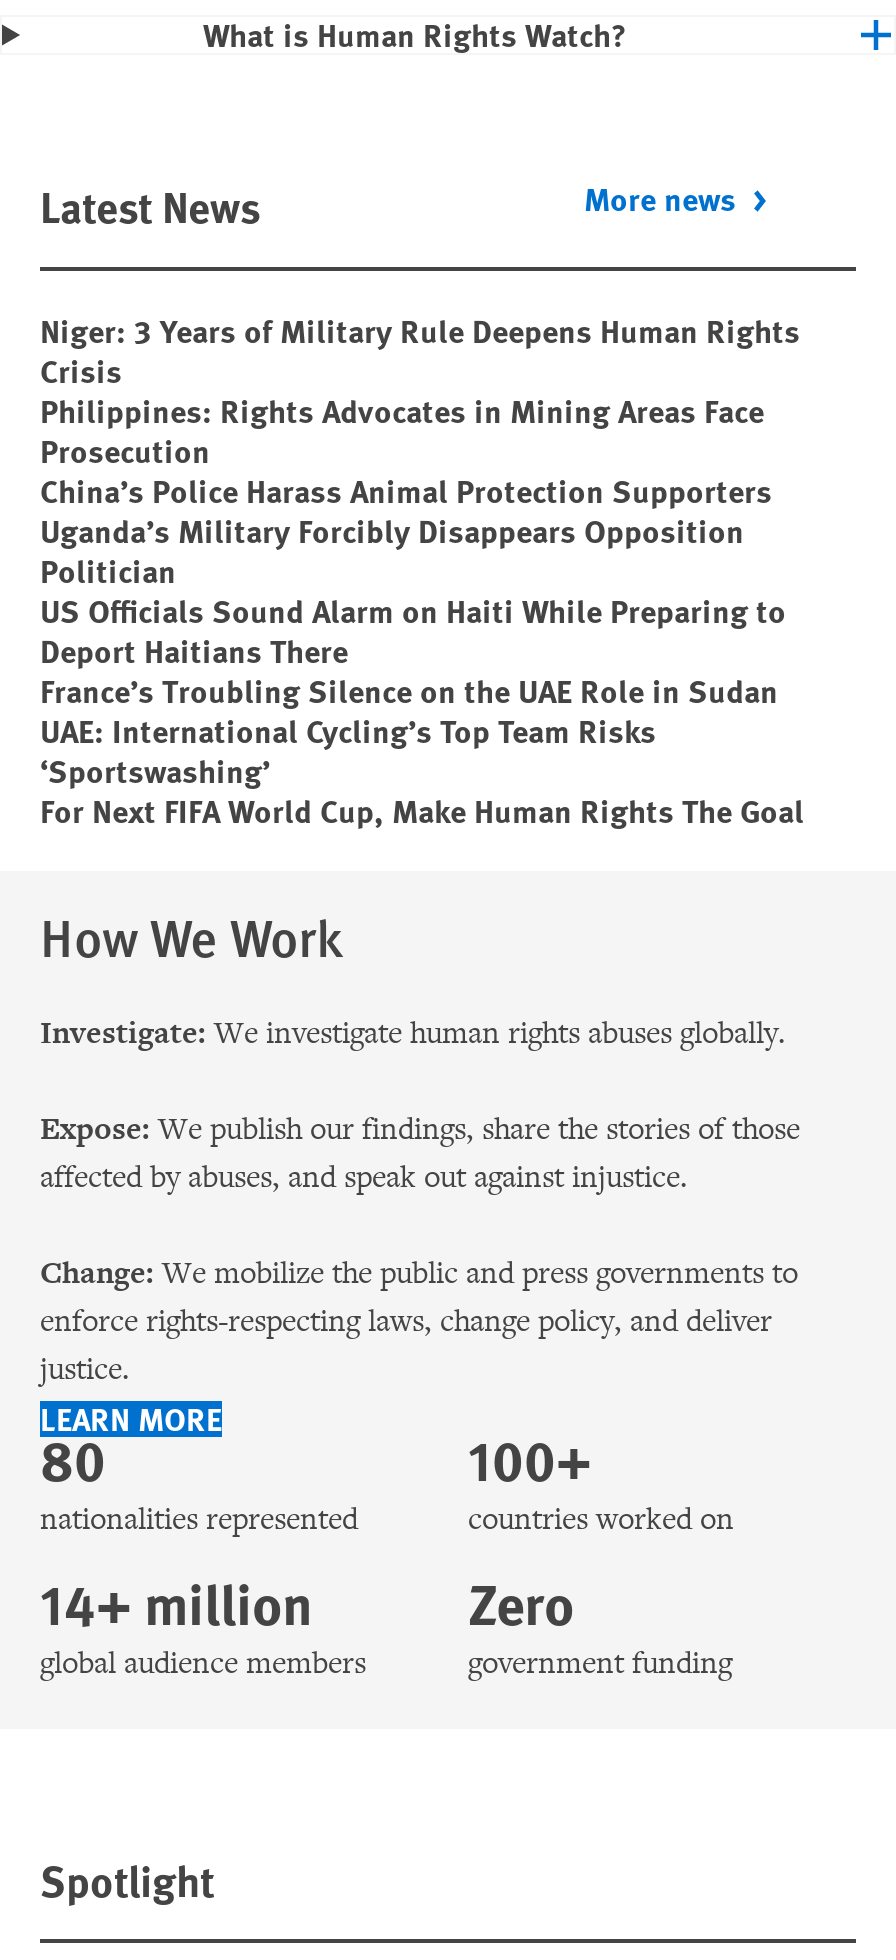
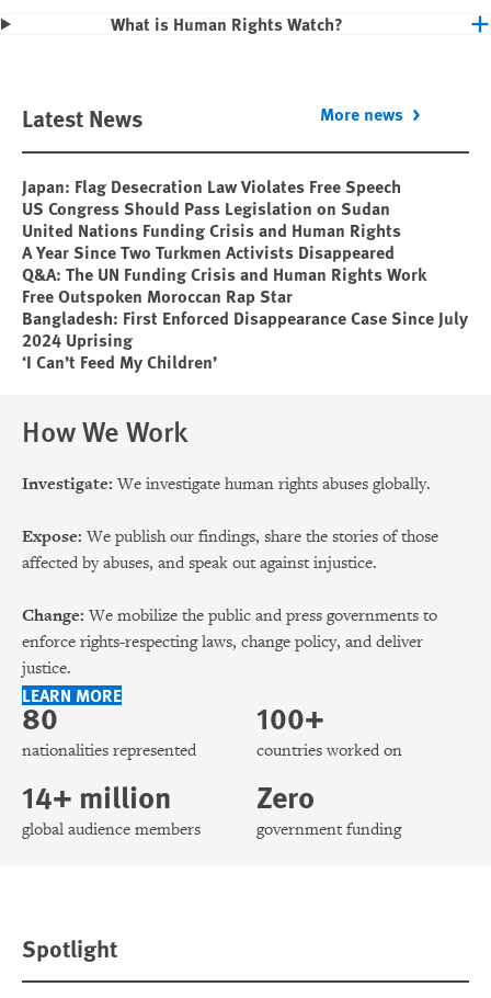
[40,306,804,832] Niger: 3 Years of Military Rule Deepens Human Rights | Crisis | Philippines: Rights Advocates in Mining Areas Face | Prosecution | China’s Police Harass Animal Protection Supporters | Uganda’s Military Forcibly Disappears Opposition | Politician | US Officials Sound Alarm on Haiti While Preparing to | Deport Haitians There | France’s Troubling Silence on the UAE Role in Sudan | UAE: International Cycling’s Top Team Risks | ‘Sportswashing’ | For Next FIFA World Cup, Make Human Rights The Goal -> [22,173,468,373] Japan: Flag Desecration Law Violates Free Speech | US Congress Should Pass Legislation on Sudan | United Nations Funding Crisis and Human Rights | A Year Since Two Turkmen Activists Disappeared | Q&A: The UN Funding Crisis and Human Rights Work | Free Outspoken Moroccan Rap Star | Bangladesh: First Enforced Disappearance Case Since July | 2024 Uprising | ‘I Can’t Feed My Children’

